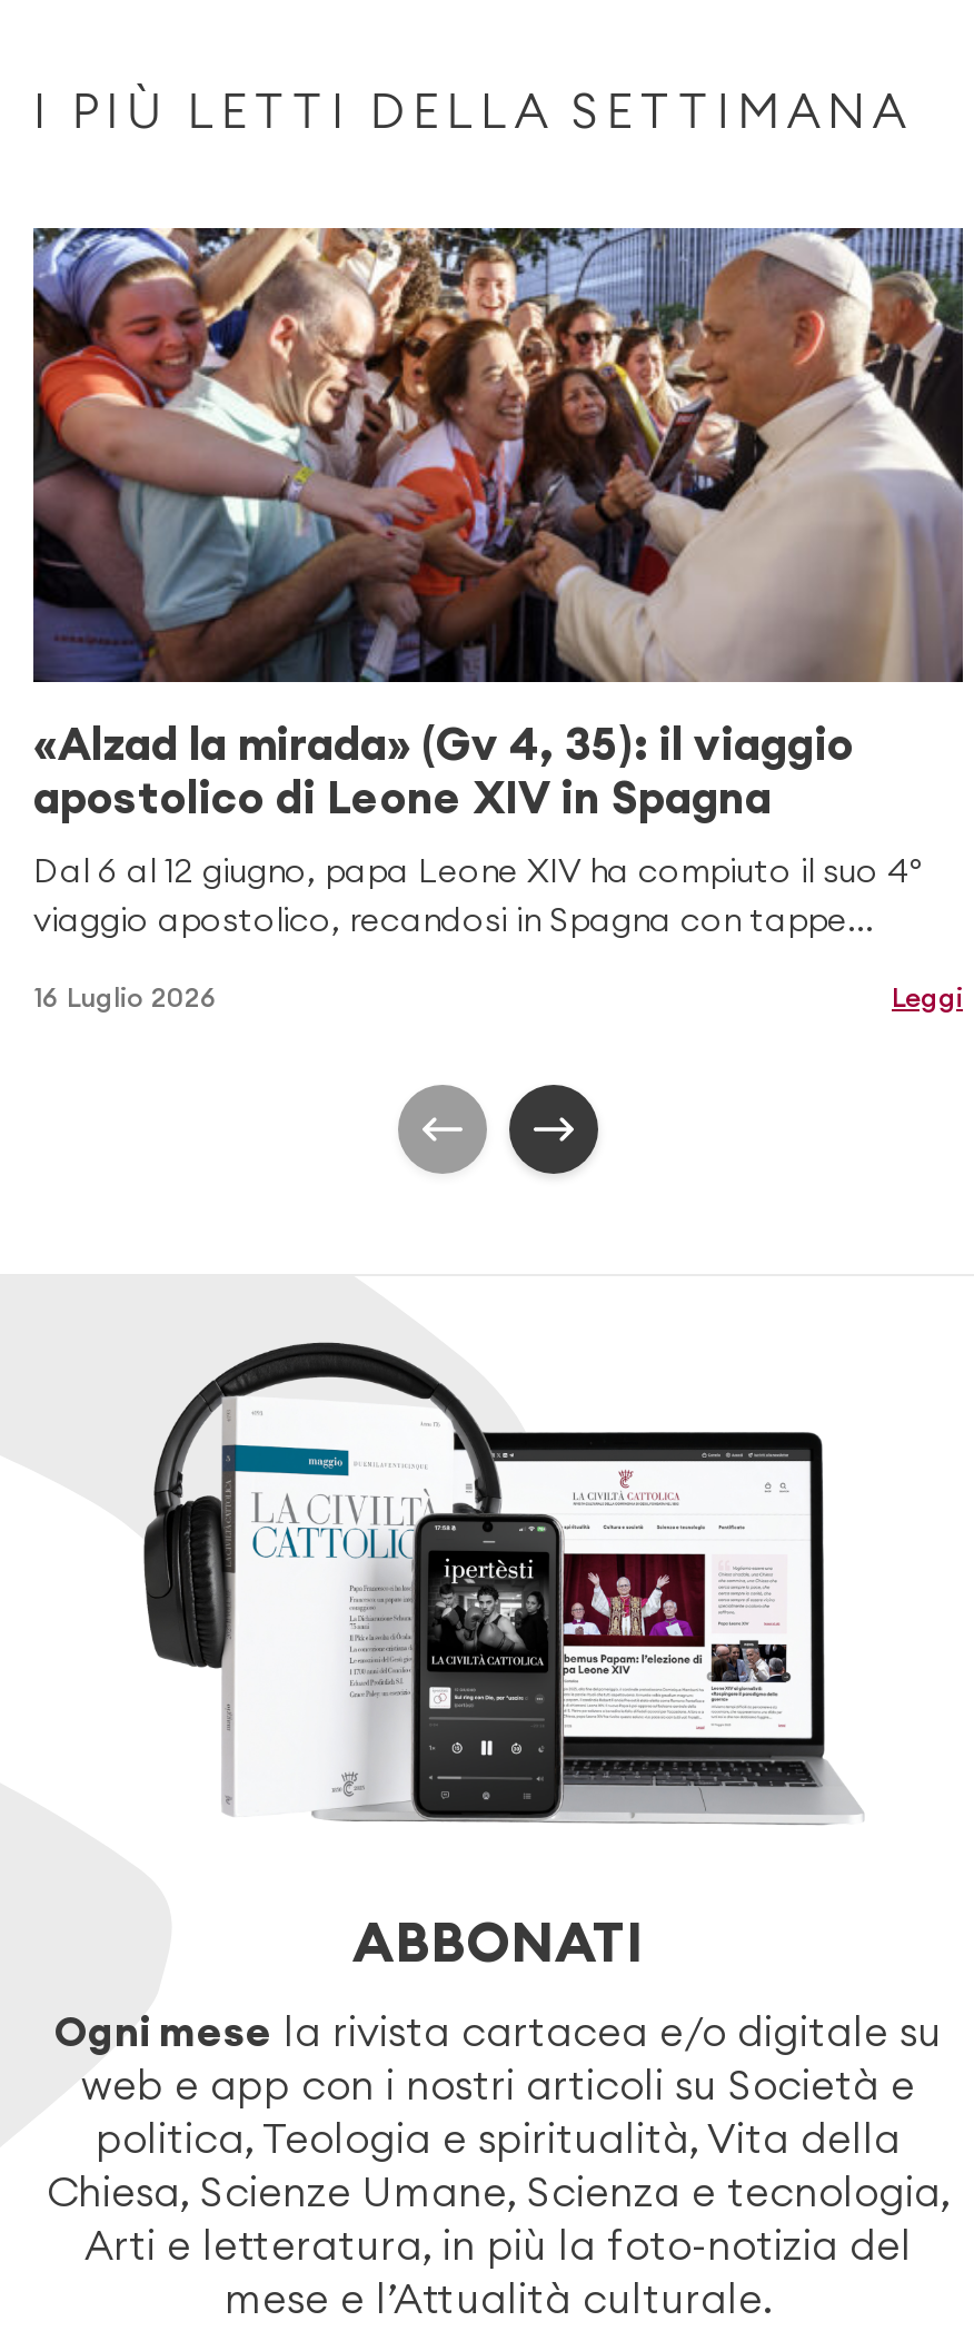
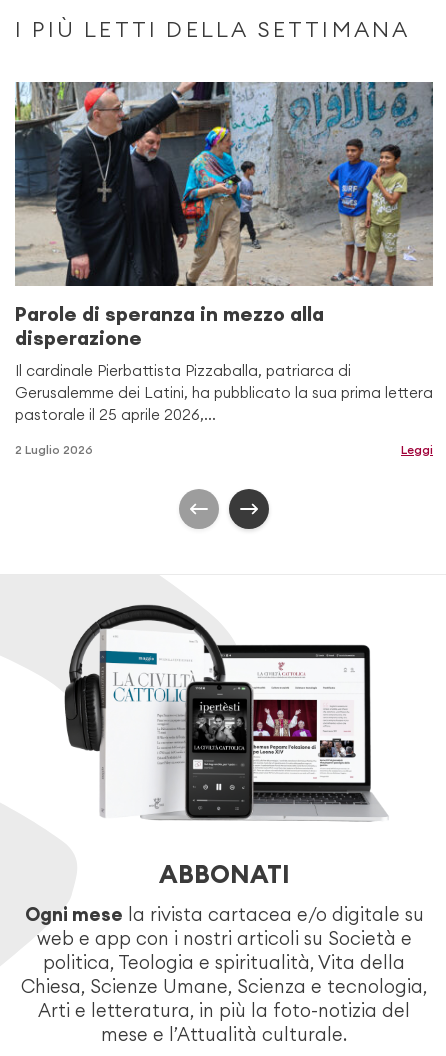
[31,226,963,941] [image] | «Alzad la mirada» (Gv 4, 35): il viaggio | apostolico di Leone XIV in Spagna | Dal 6 al 12 giugno, papa Leone XIV ha compiuto il suo 4º | viaggio apostolico, recandosi in Spagna con tappe... -> [15,81,433,424] [image] | Parole di speranza in mezzo alla | disperazione | Il cardinale Pierbattista Pizzaballa, patriarca di | Gerusalemme dei Latini, ha pubblicato la sua prima lettera | pastorale il 25 aprile 2026,...
[33,981,218,1014] 16 Luglio 2026 -> [15,442,93,457] 2 Luglio 2026

